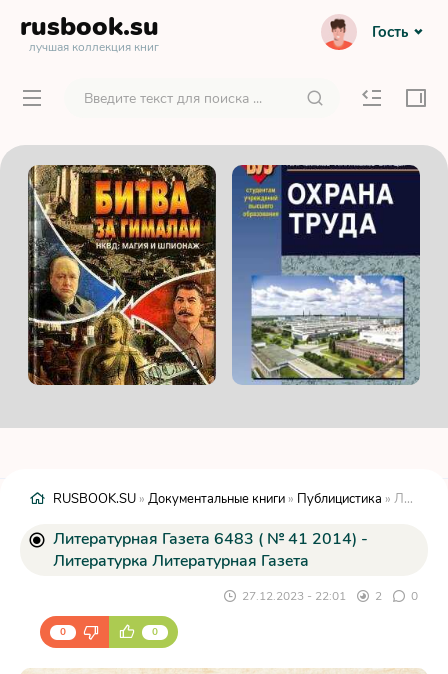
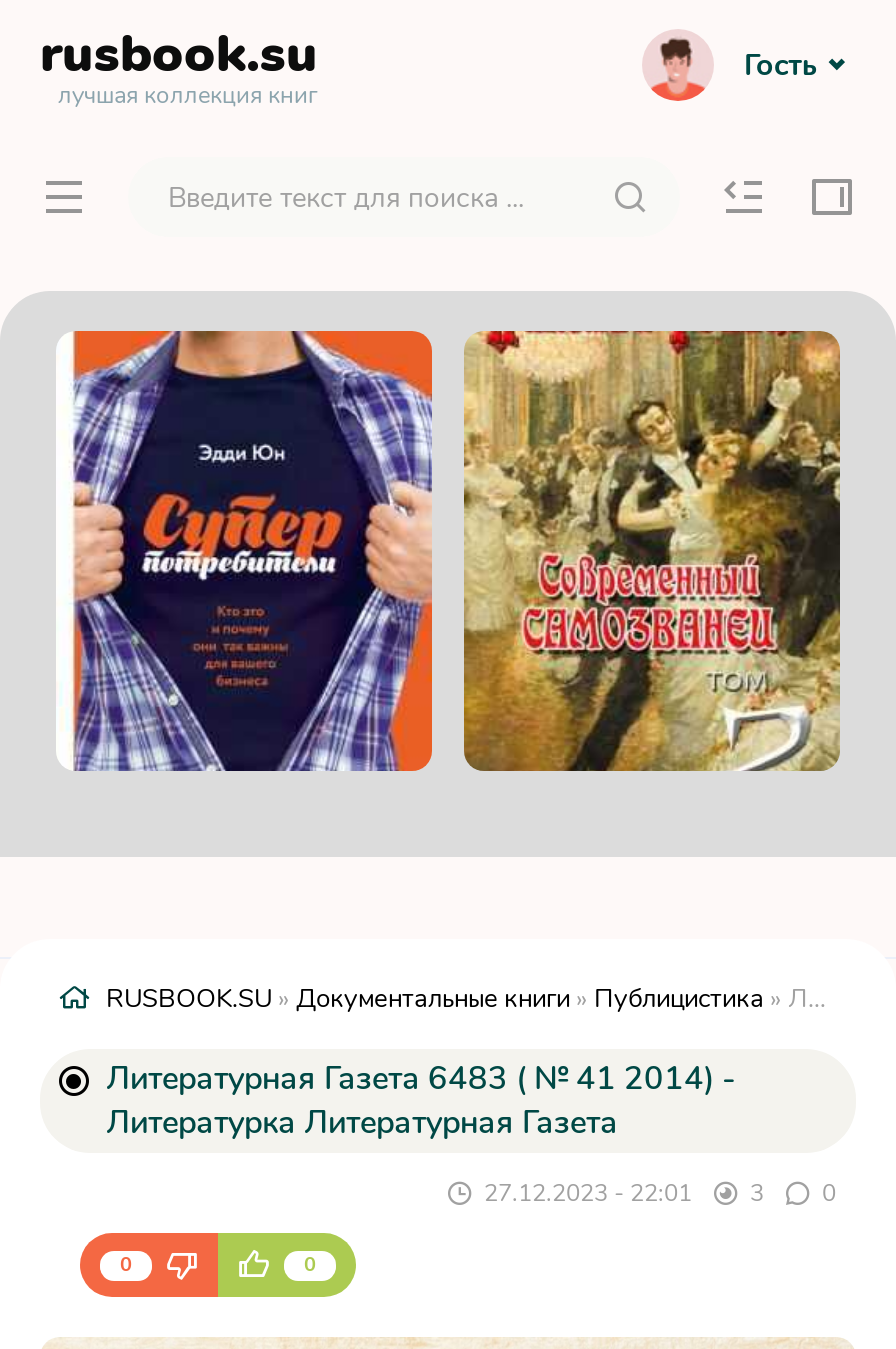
[27,164,217,386] [image] -> [56,329,434,773] [image]
[231,164,421,385] [image] -> [462,329,842,773] [image]
[242,588,418,604] 27.12.2023 - 22:01 2 0 -> [484,1177,836,1209] 27.12.2023 - 22:01 3 0

